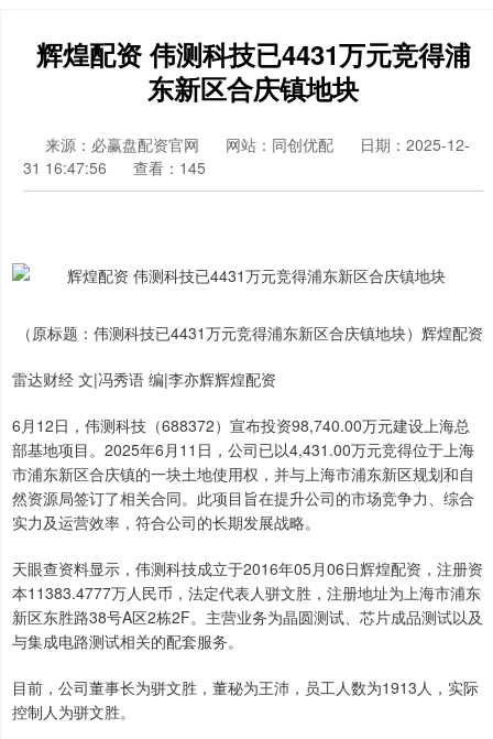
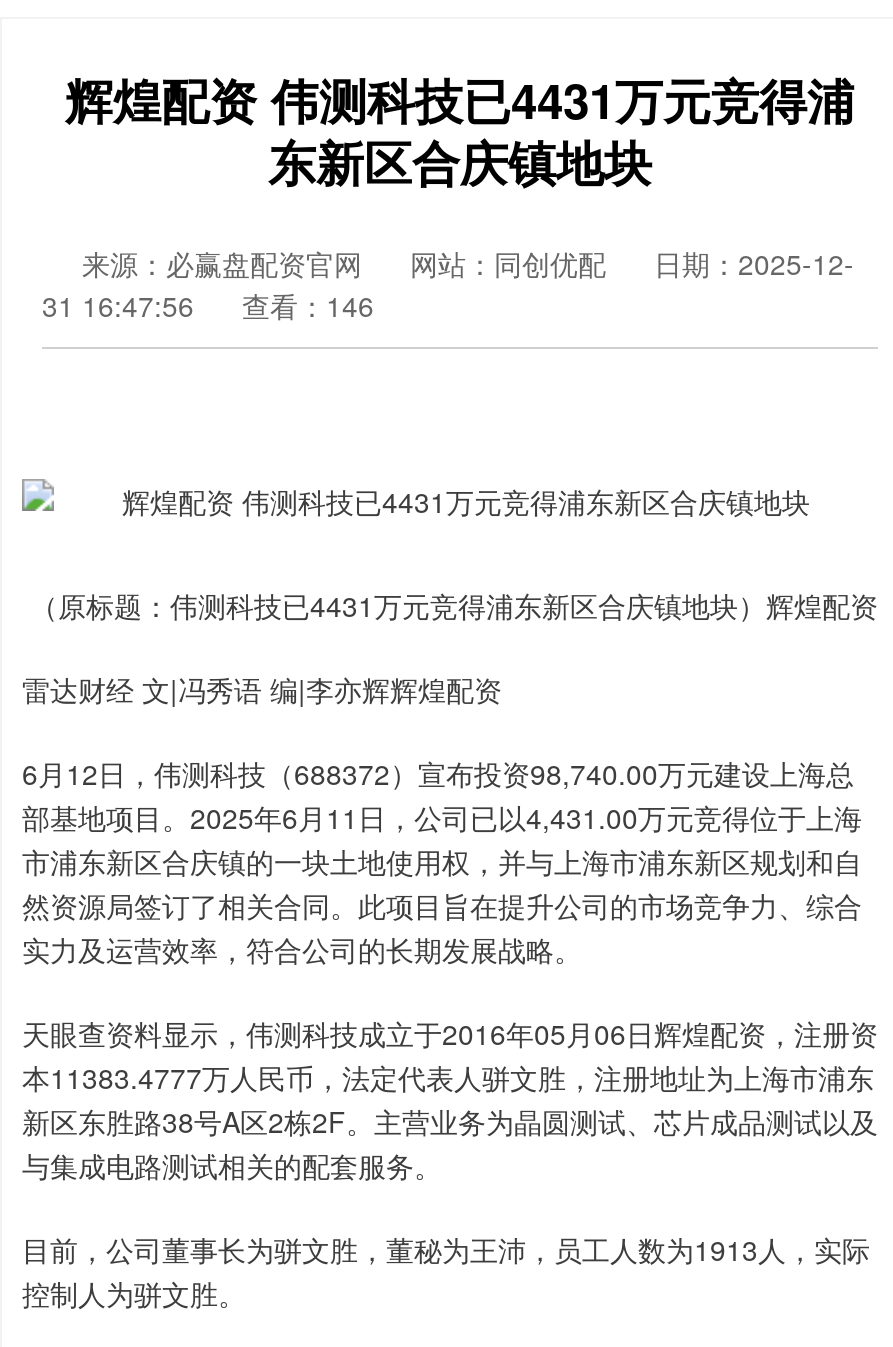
[23,156,206,178] 31 16:47:56 查看：145 -> [42,285,374,325] 31 16:47:56 查看：146

